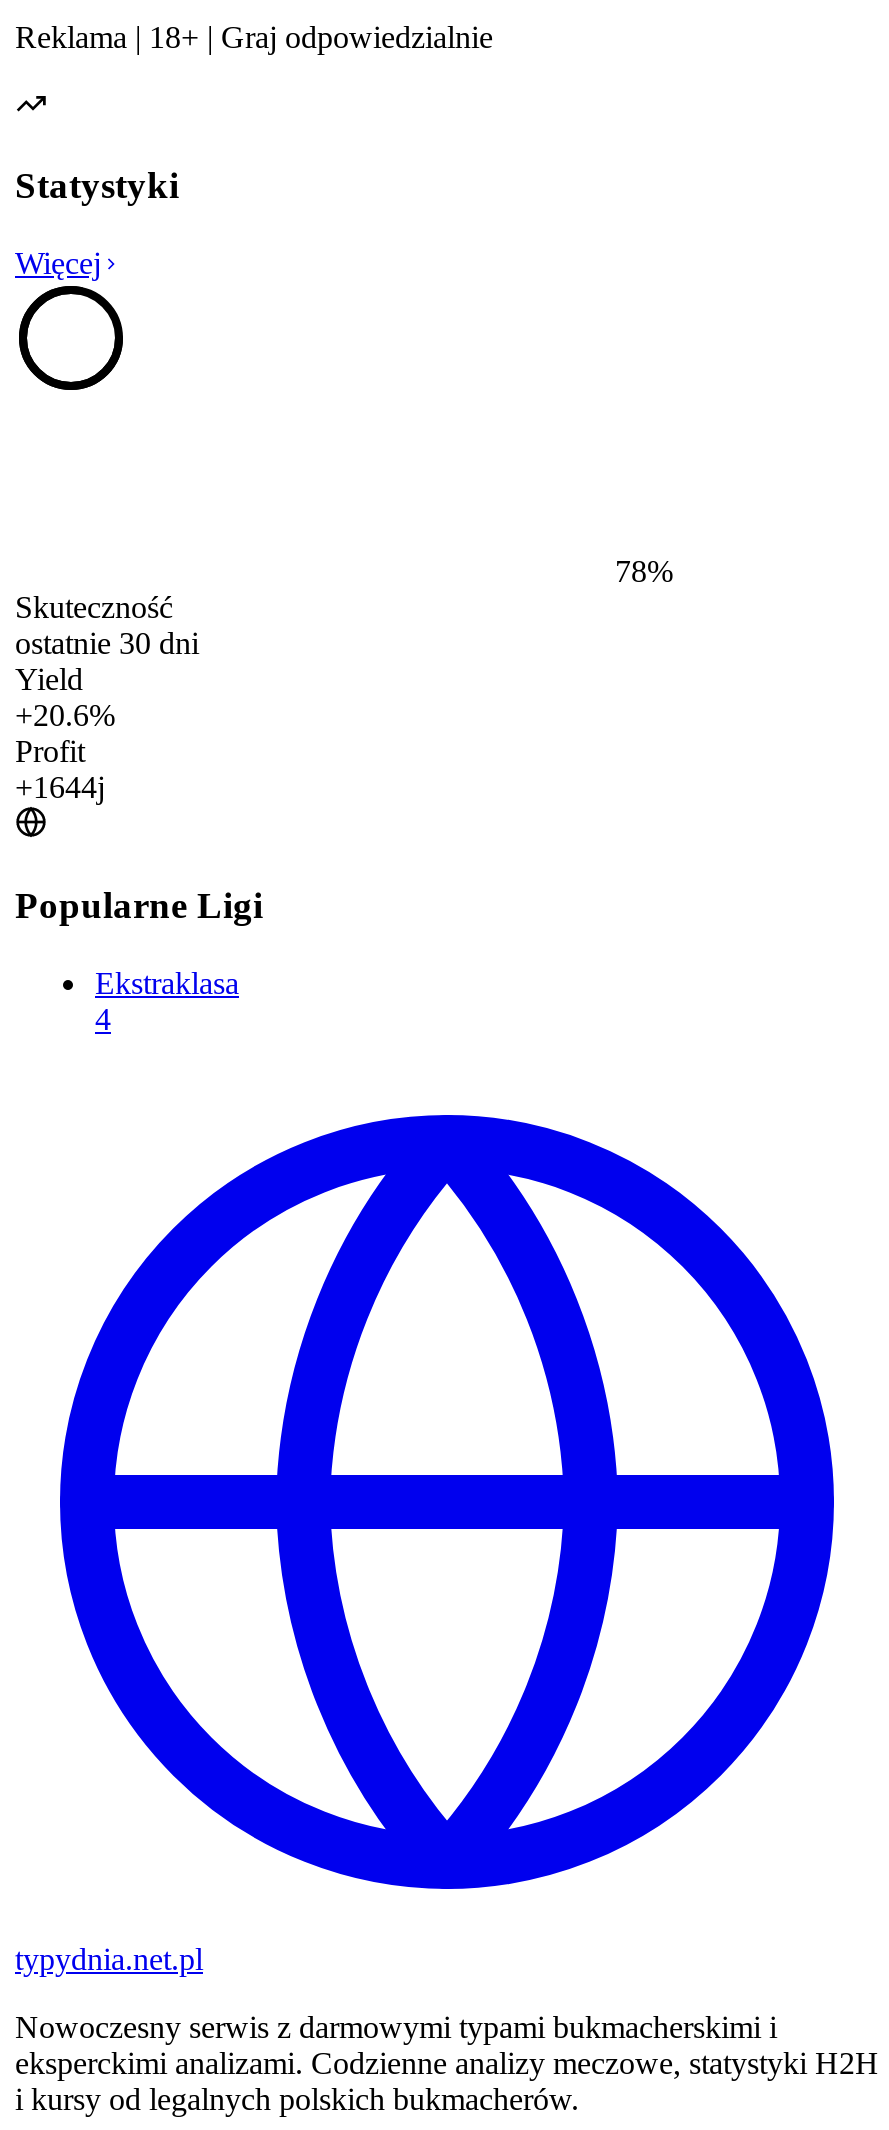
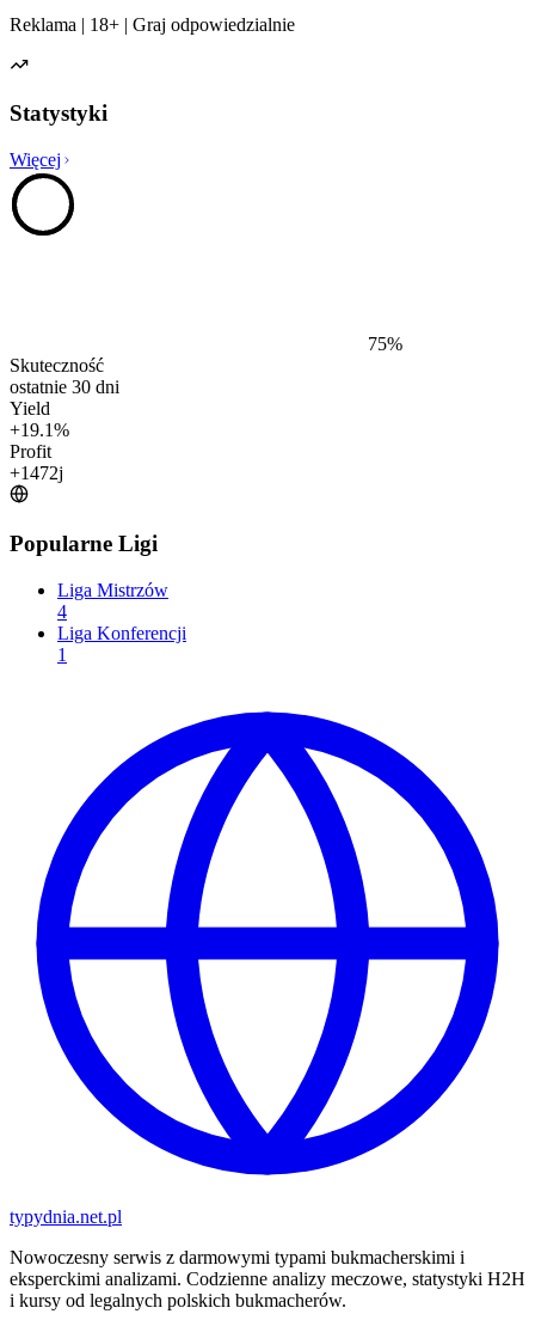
[615,554,673,588] 78% -> [368,334,402,354] 75%
[15,698,115,732] +20.6% -> [10,420,69,440] +19.1%
[15,770,105,804] +1644j -> [10,463,63,483] +1472j
[95,965,239,999] Ekstraklasa -> [57,579,168,600] Liga Mistrzów
none -> [57,622,186,664] Liga Konferencji | 1

